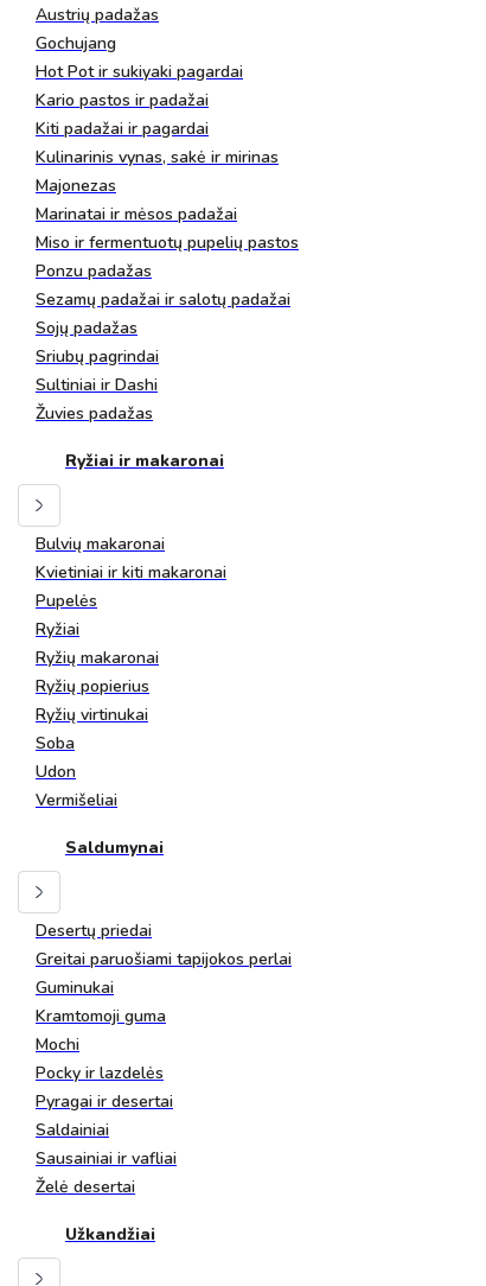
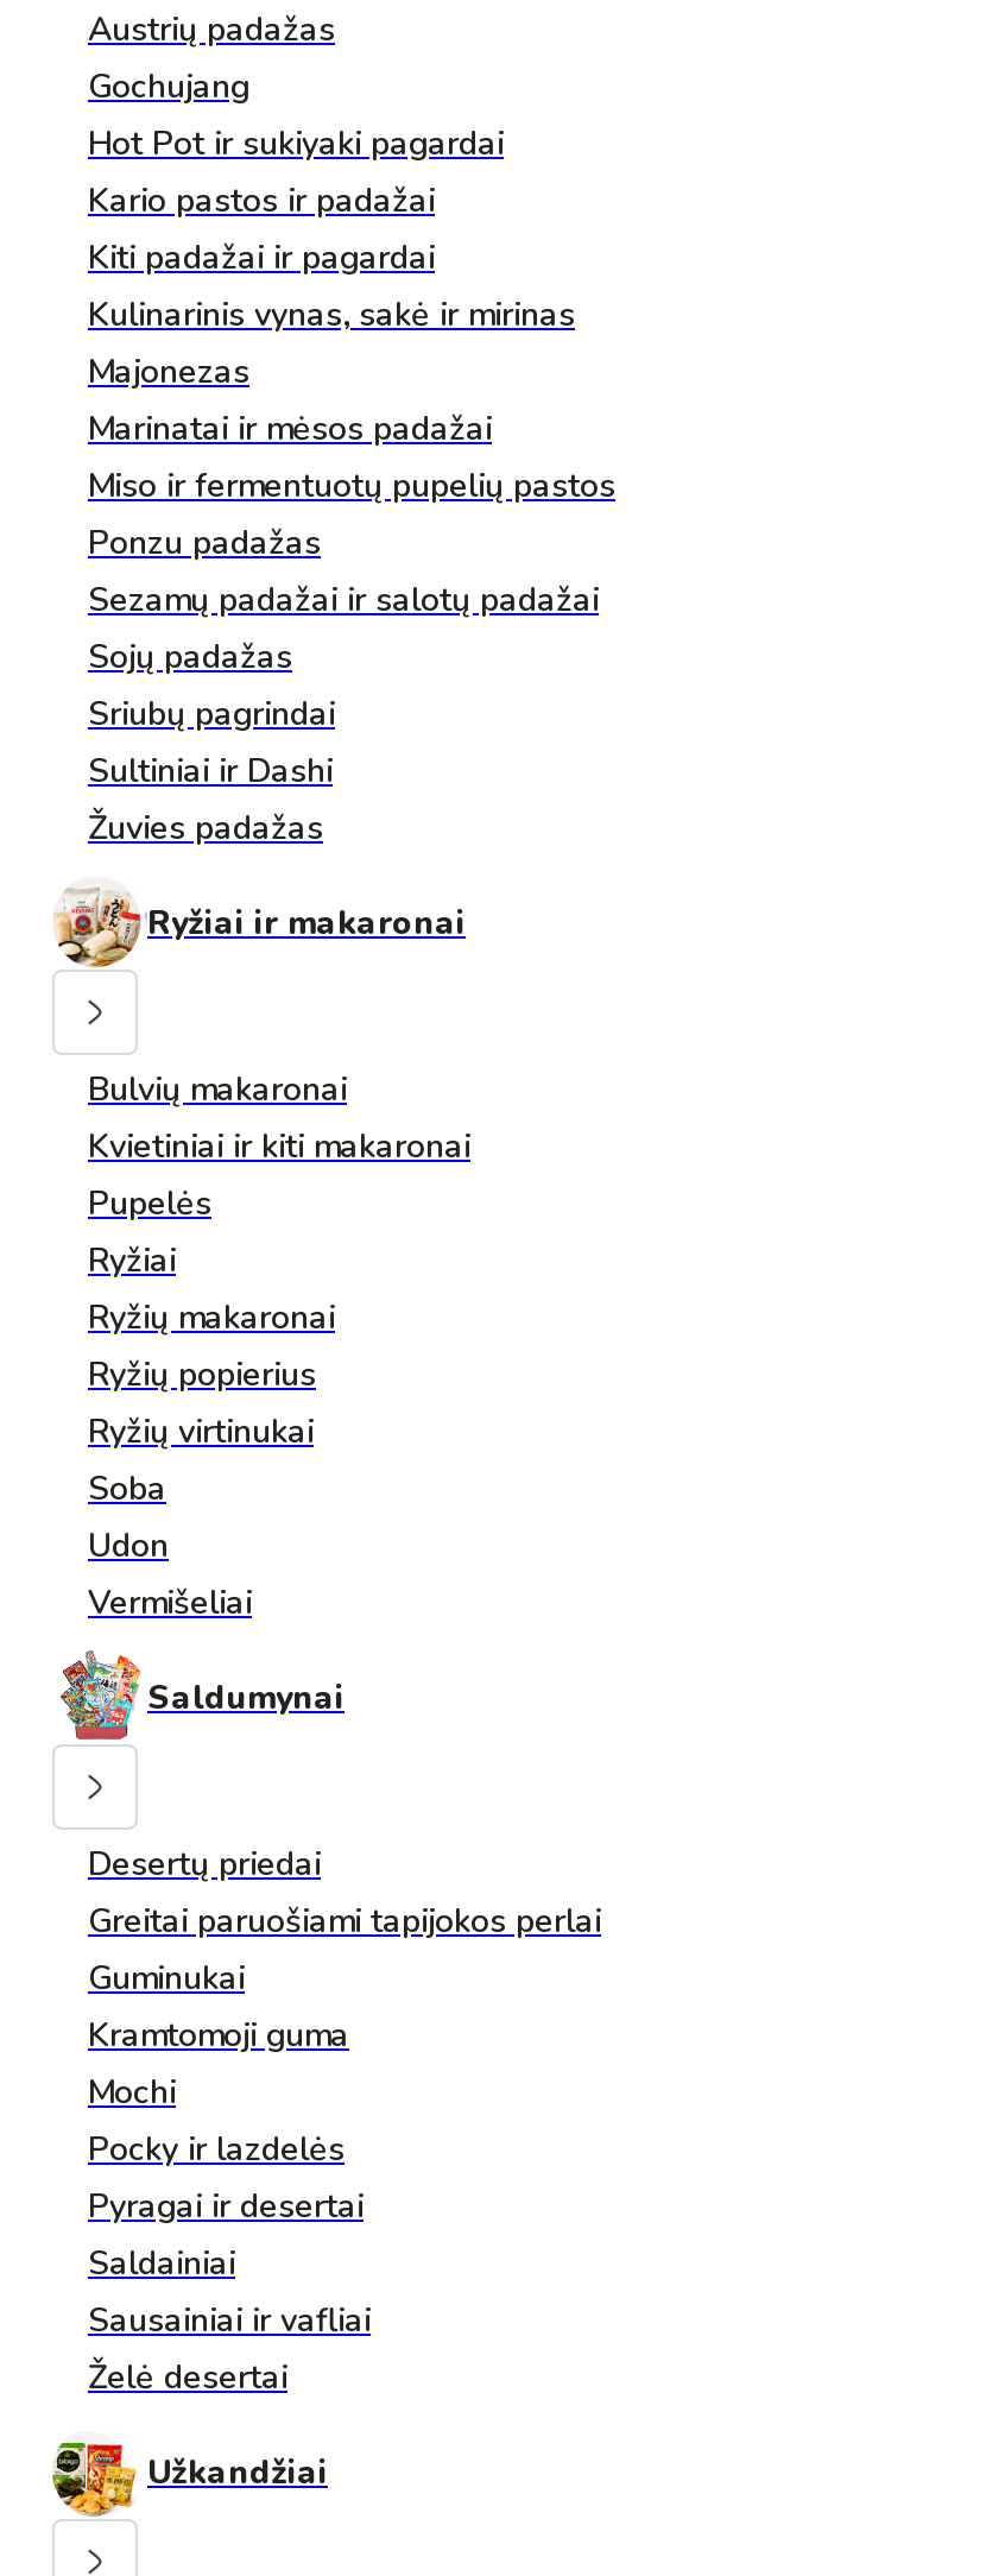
none -> [52,879,140,970] [image]
none -> [57,1649,140,1742] [image]
none -> [50,2438,140,2519] [image]

